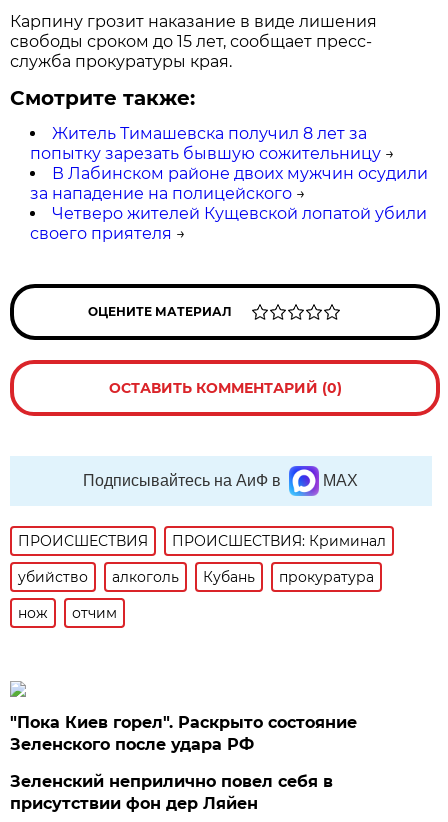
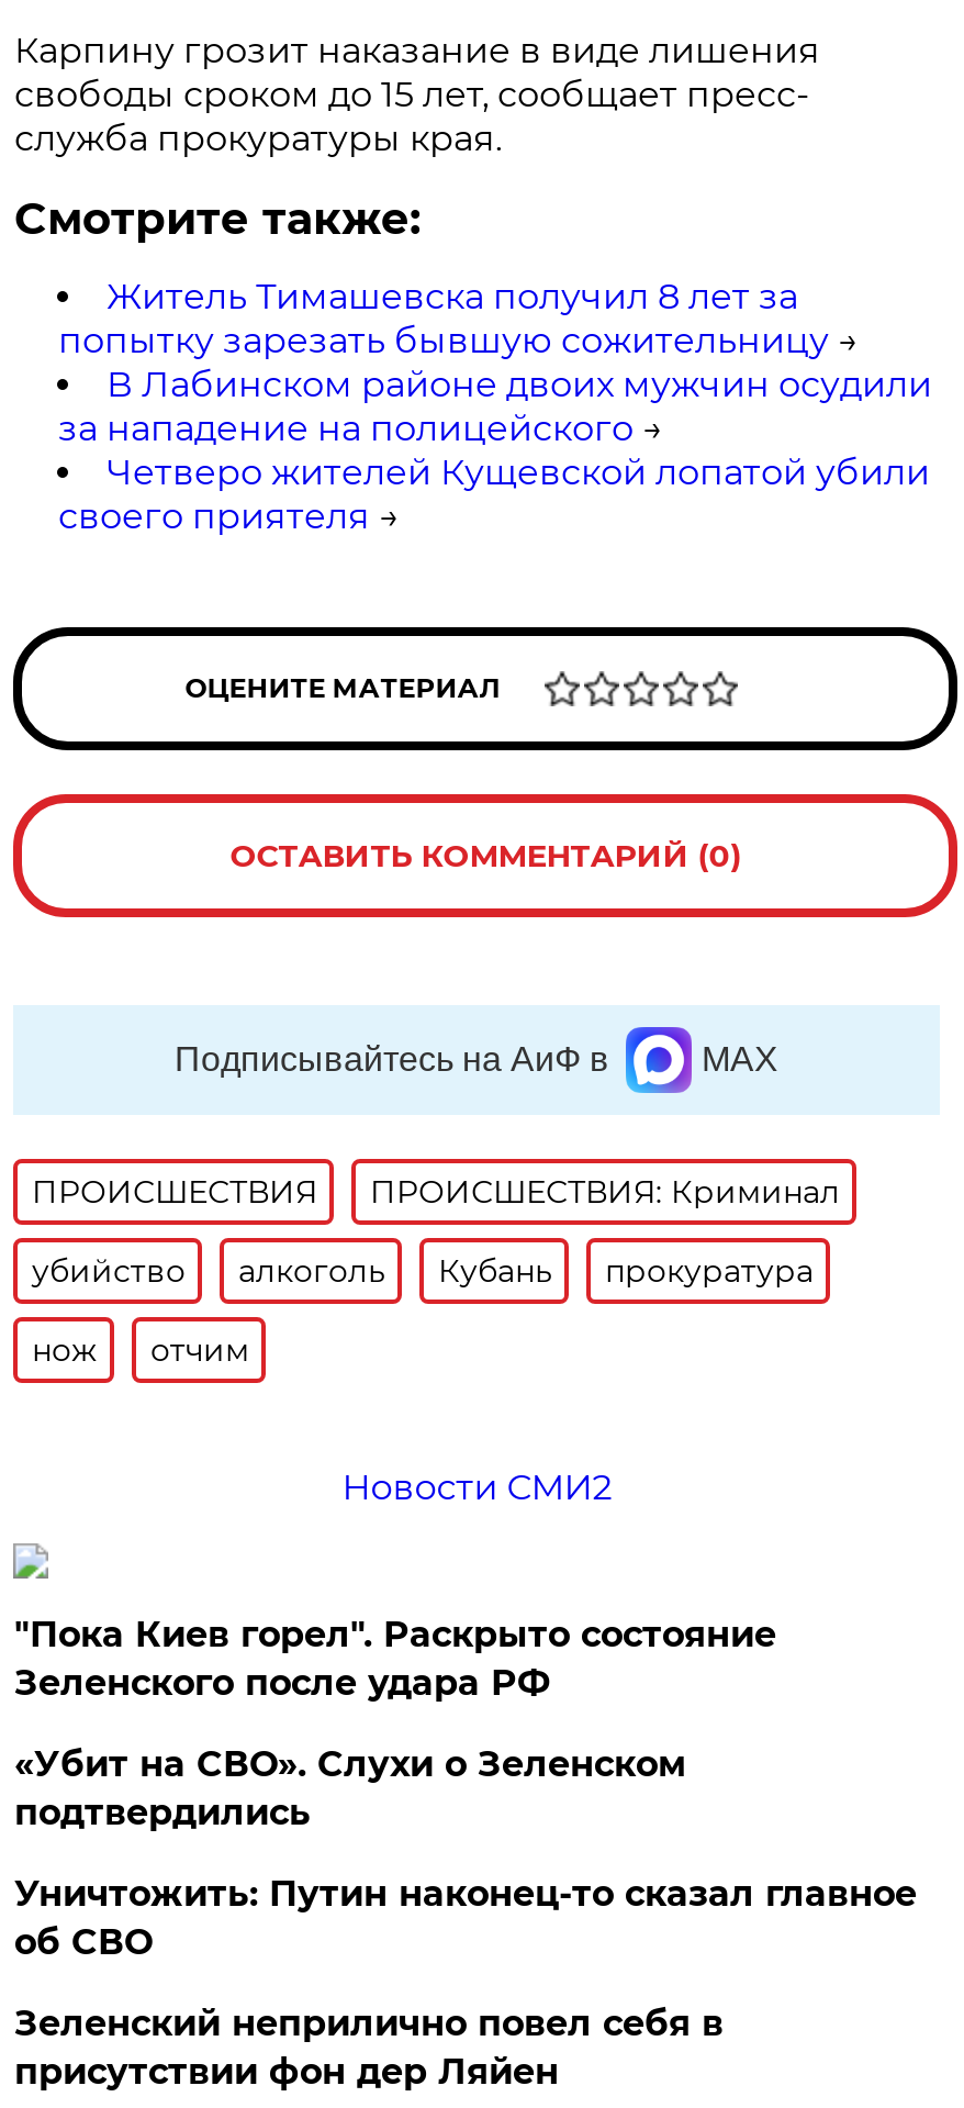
none -> [342,1466,612,1507] Новости СМИ2
none -> [14,1742,917,1962] «Убит на СВО». Слухи о Зеленском | подтвердились | Уничтожить: Путин наконец-то сказал главное | об СВО

